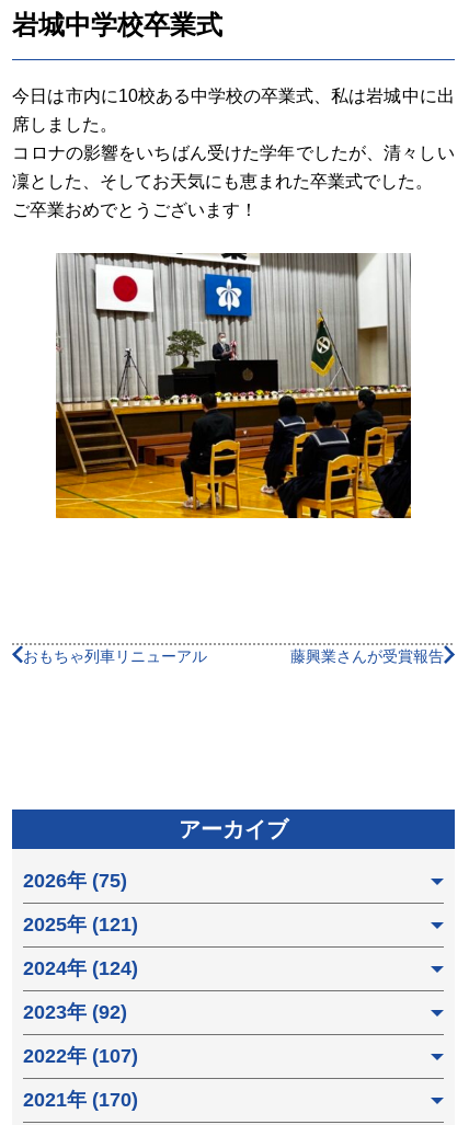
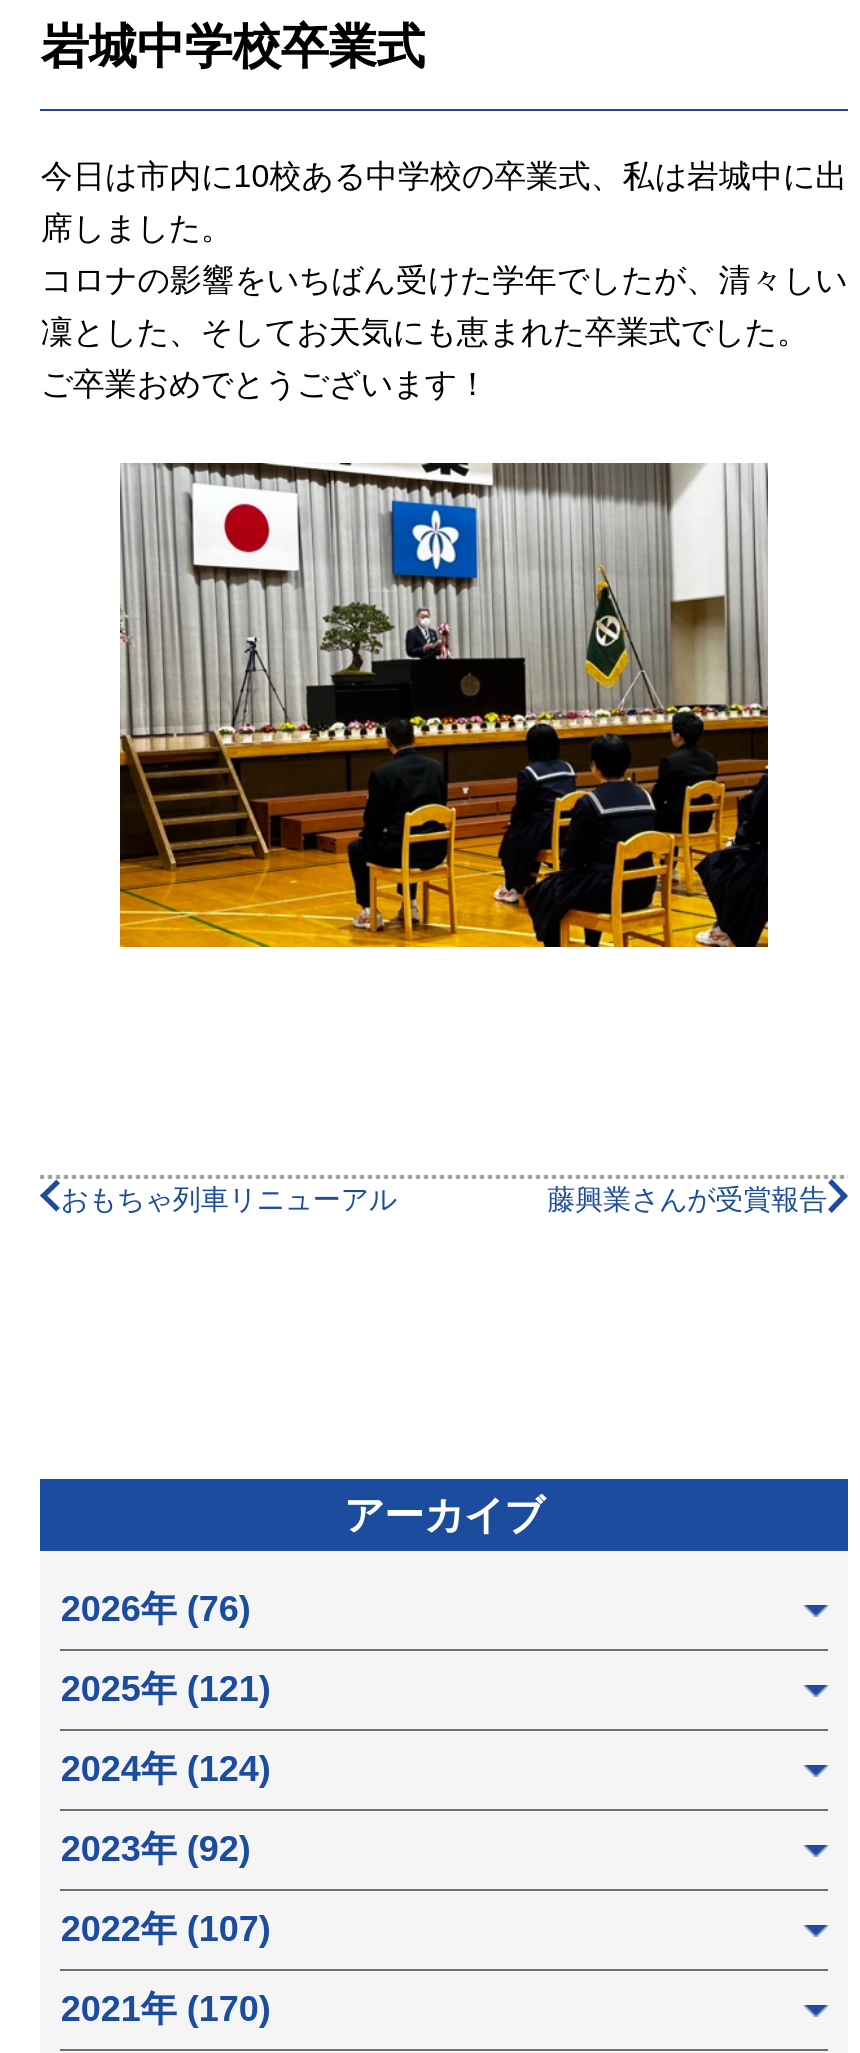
[23,870,128,892] 2026年 (75) -> [61,1590,251,1630] 2026年 (76)

